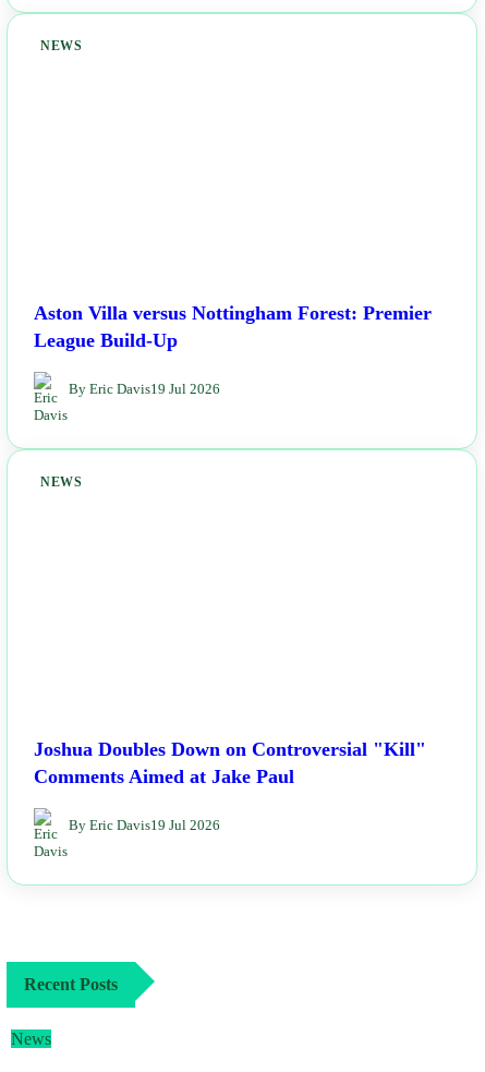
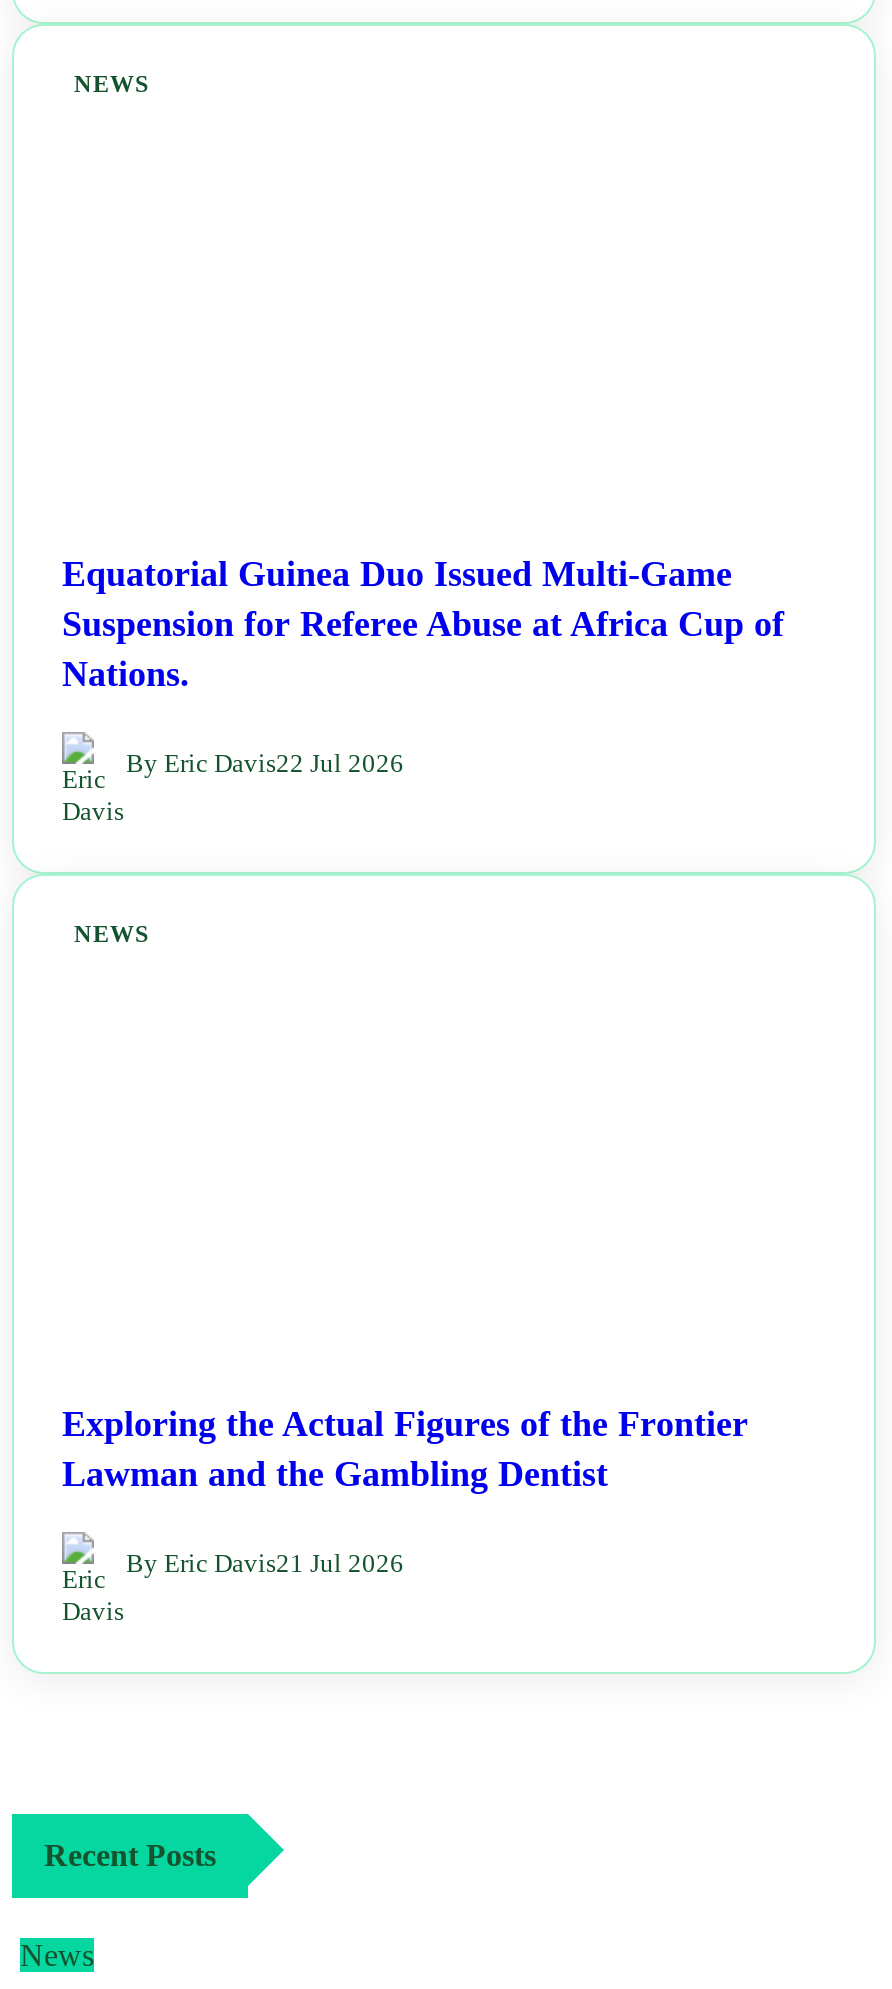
[34,303,432,352] Aston Villa versus Nottingham Forest: Premier | League Build-Up -> [62,555,784,695] Equatorial Guinea Duo Issued Multi-Game | Suspension for Referee Abuse at Africa Cup of | Nations.
[69,381,220,398] By Eric Davis19 Jul 2026 -> [126,749,404,779] By Eric Davis22 Jul 2026
[34,739,426,788] Joshua Doubles Down on Controversial "Kill" | Comments Aimed at Jake Paul -> [62,1405,748,1495] Exploring the Actual Figures of the Frontier | Lawman and the Gambling Dentist
[69,817,220,834] By Eric Davis19 Jul 2026 -> [126,1549,404,1579] By Eric Davis21 Jul 2026

